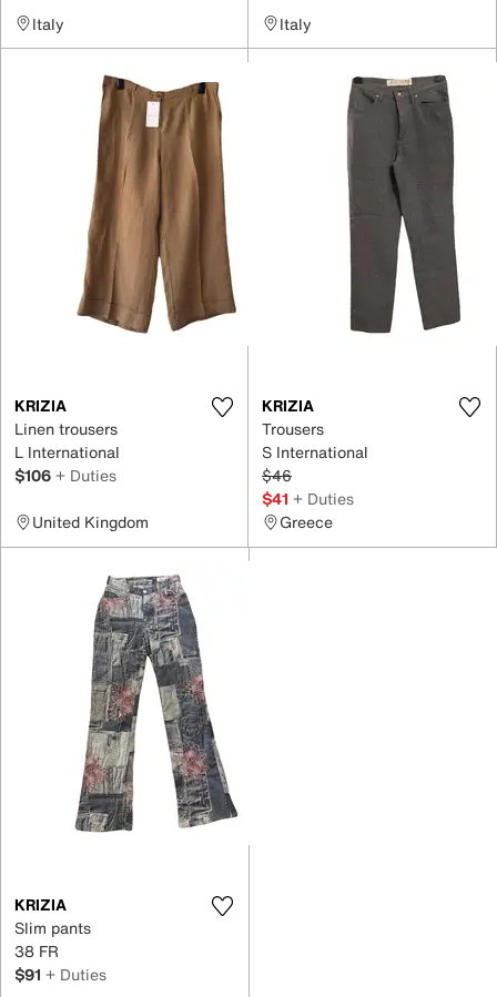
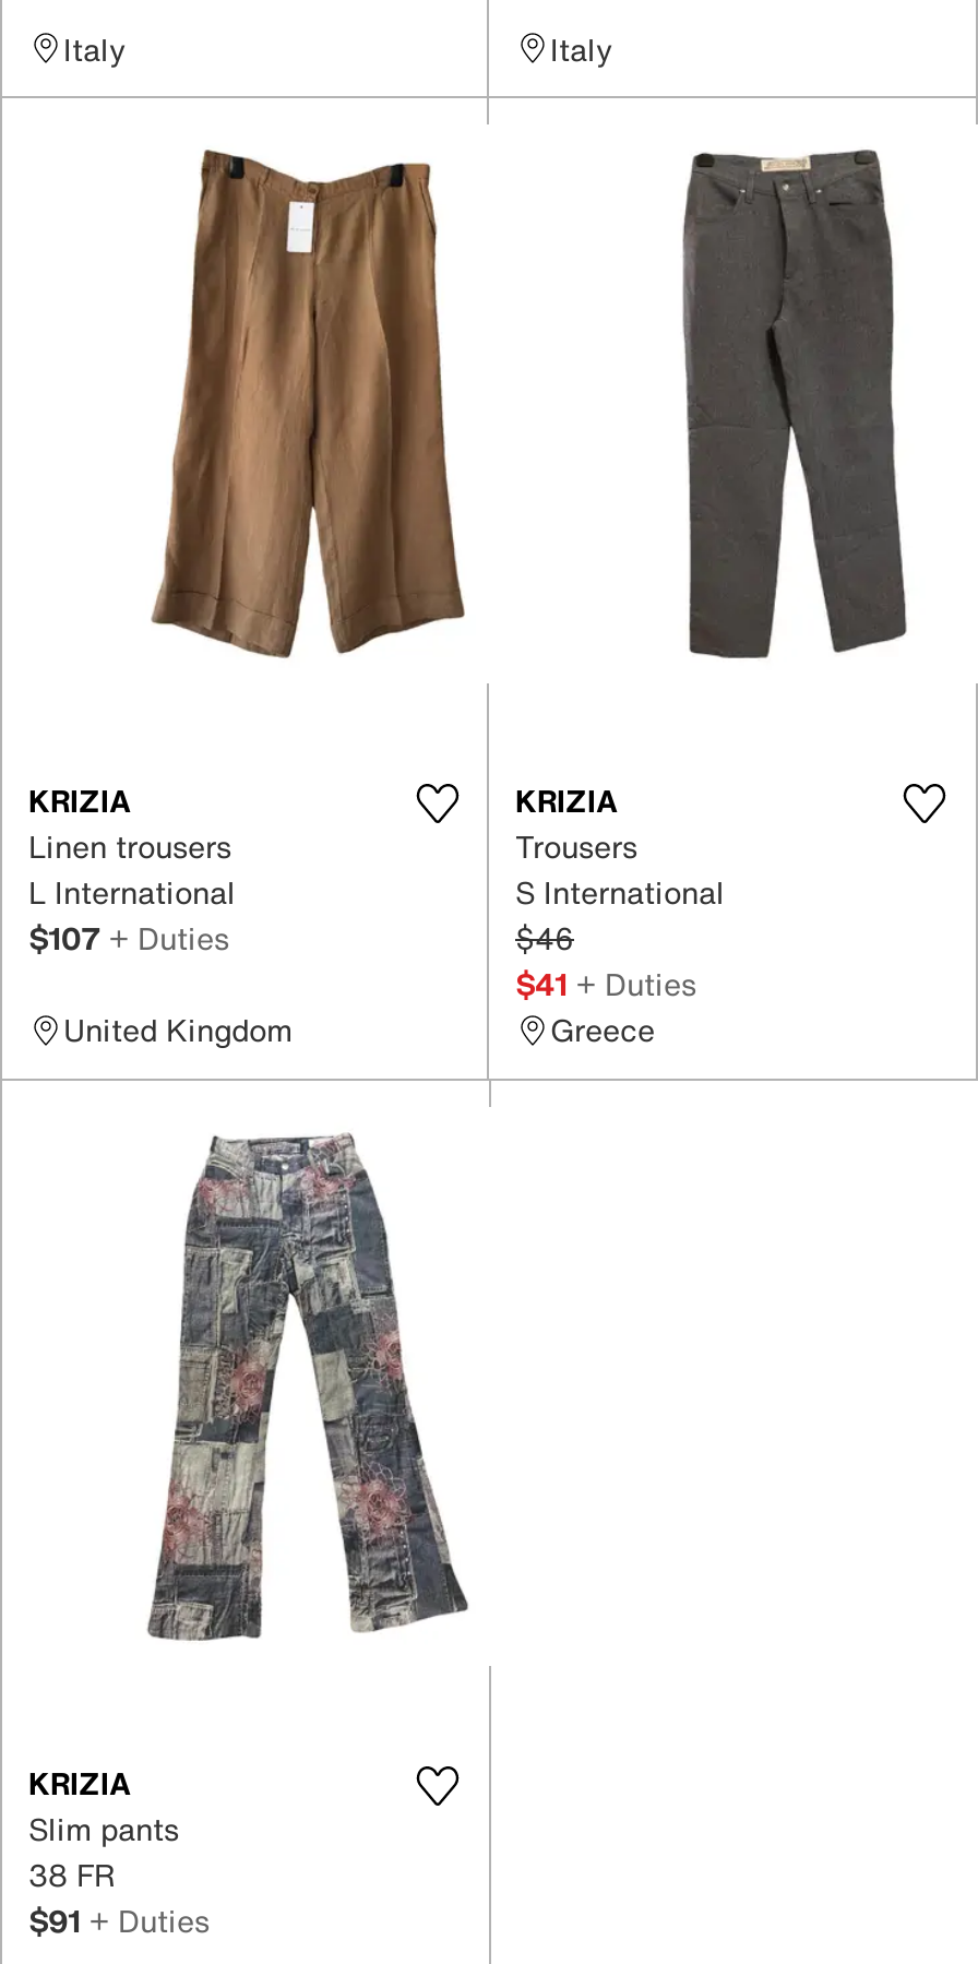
[14,464,116,487] $106 + Duties -> [28,915,229,961] $107 + Duties

